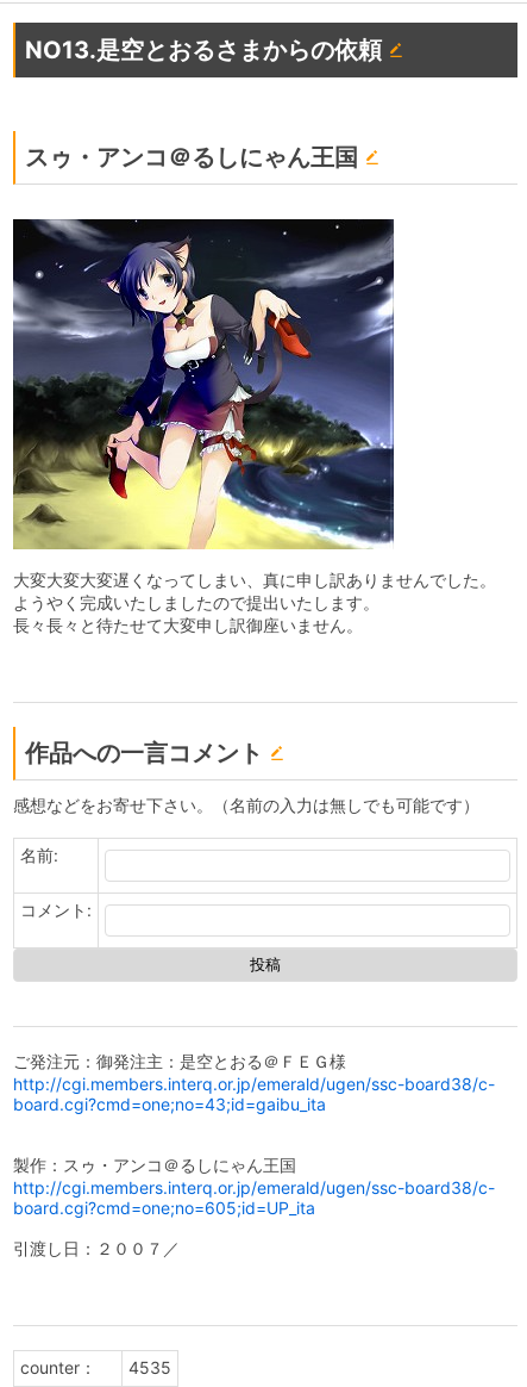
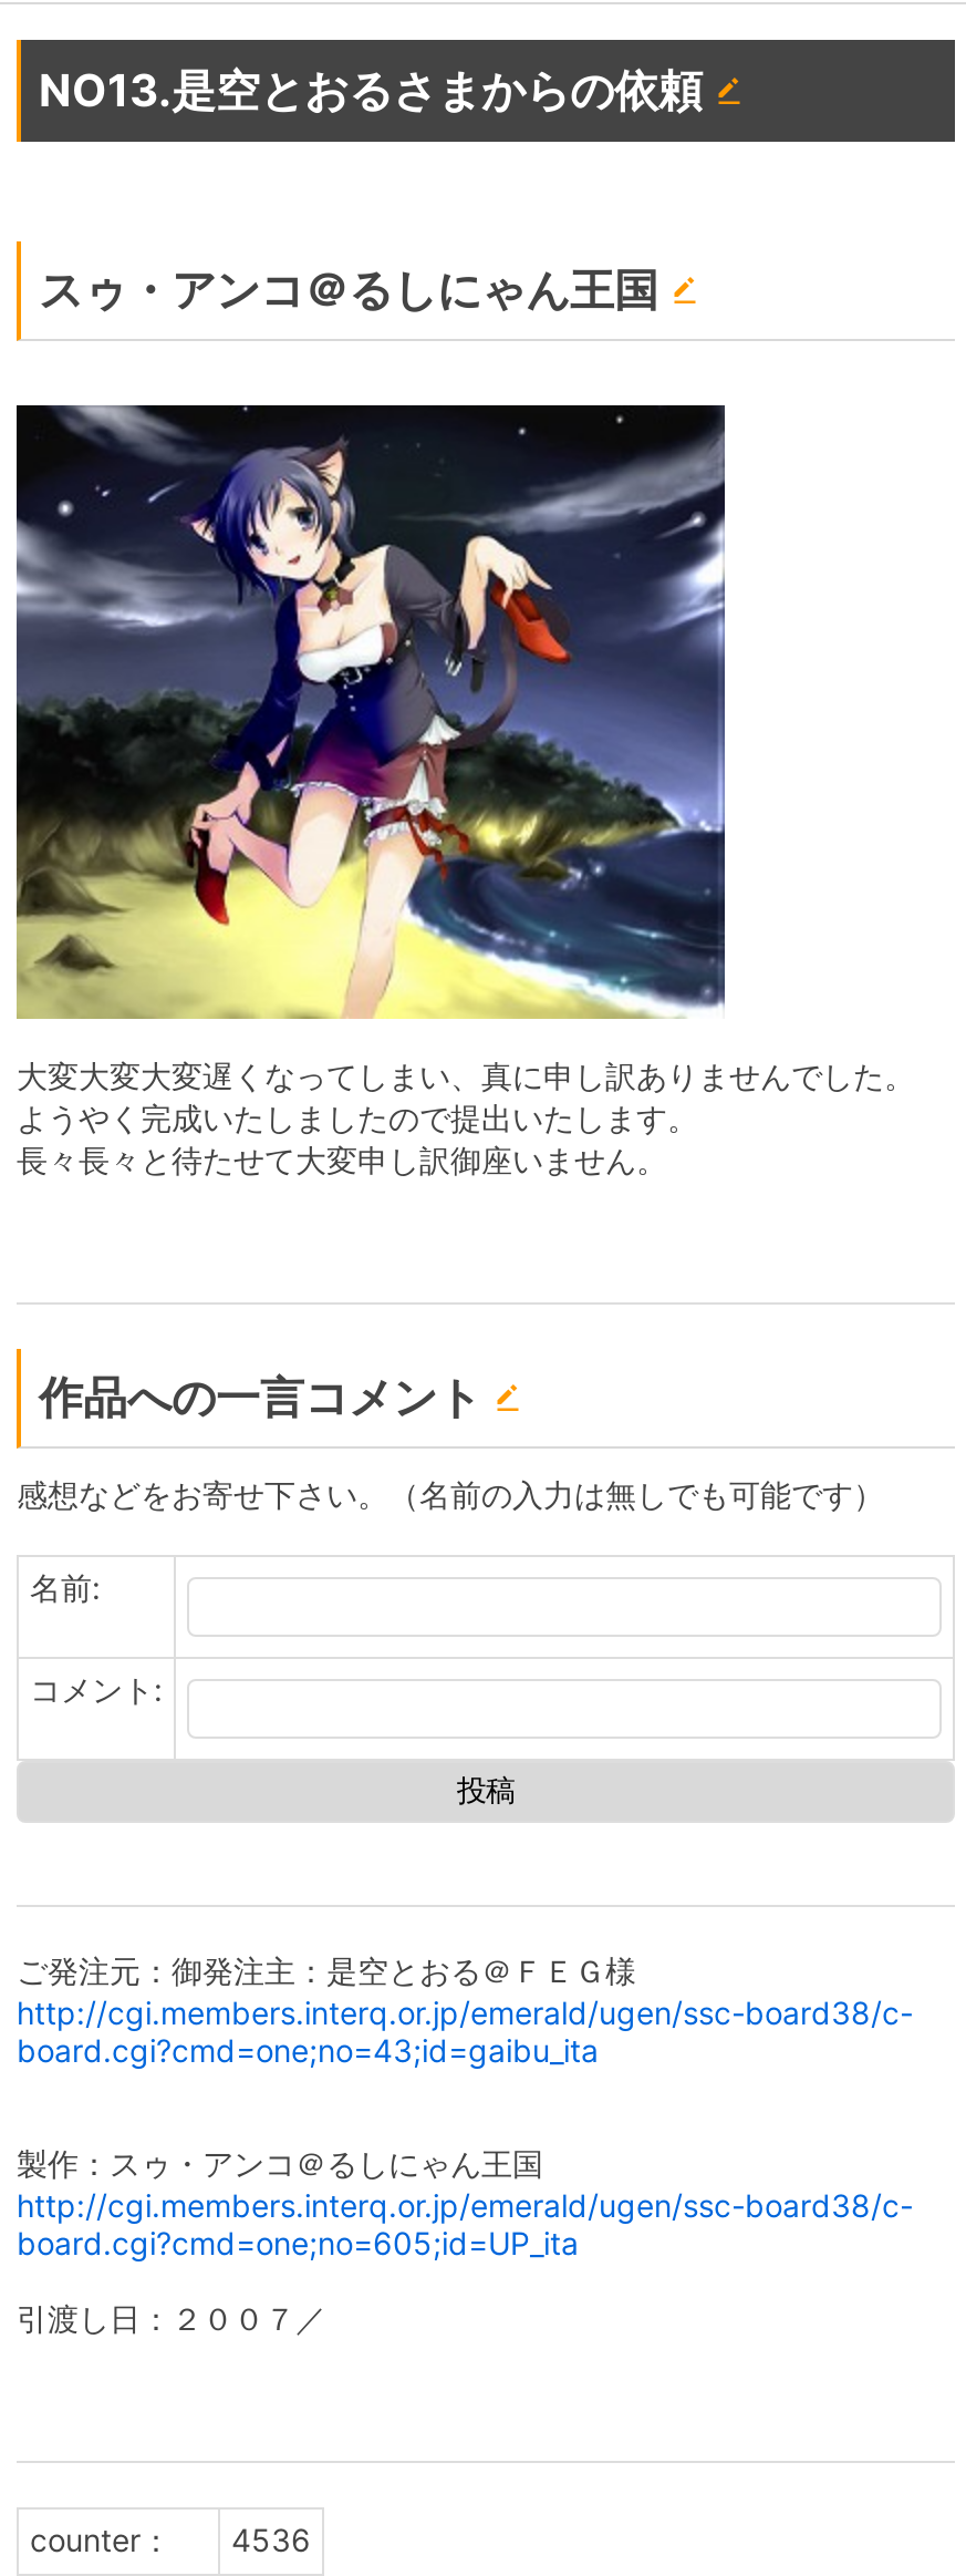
[20,1357,171,1377] counter： 4535 -> [30,2521,311,2558] counter： 4536

